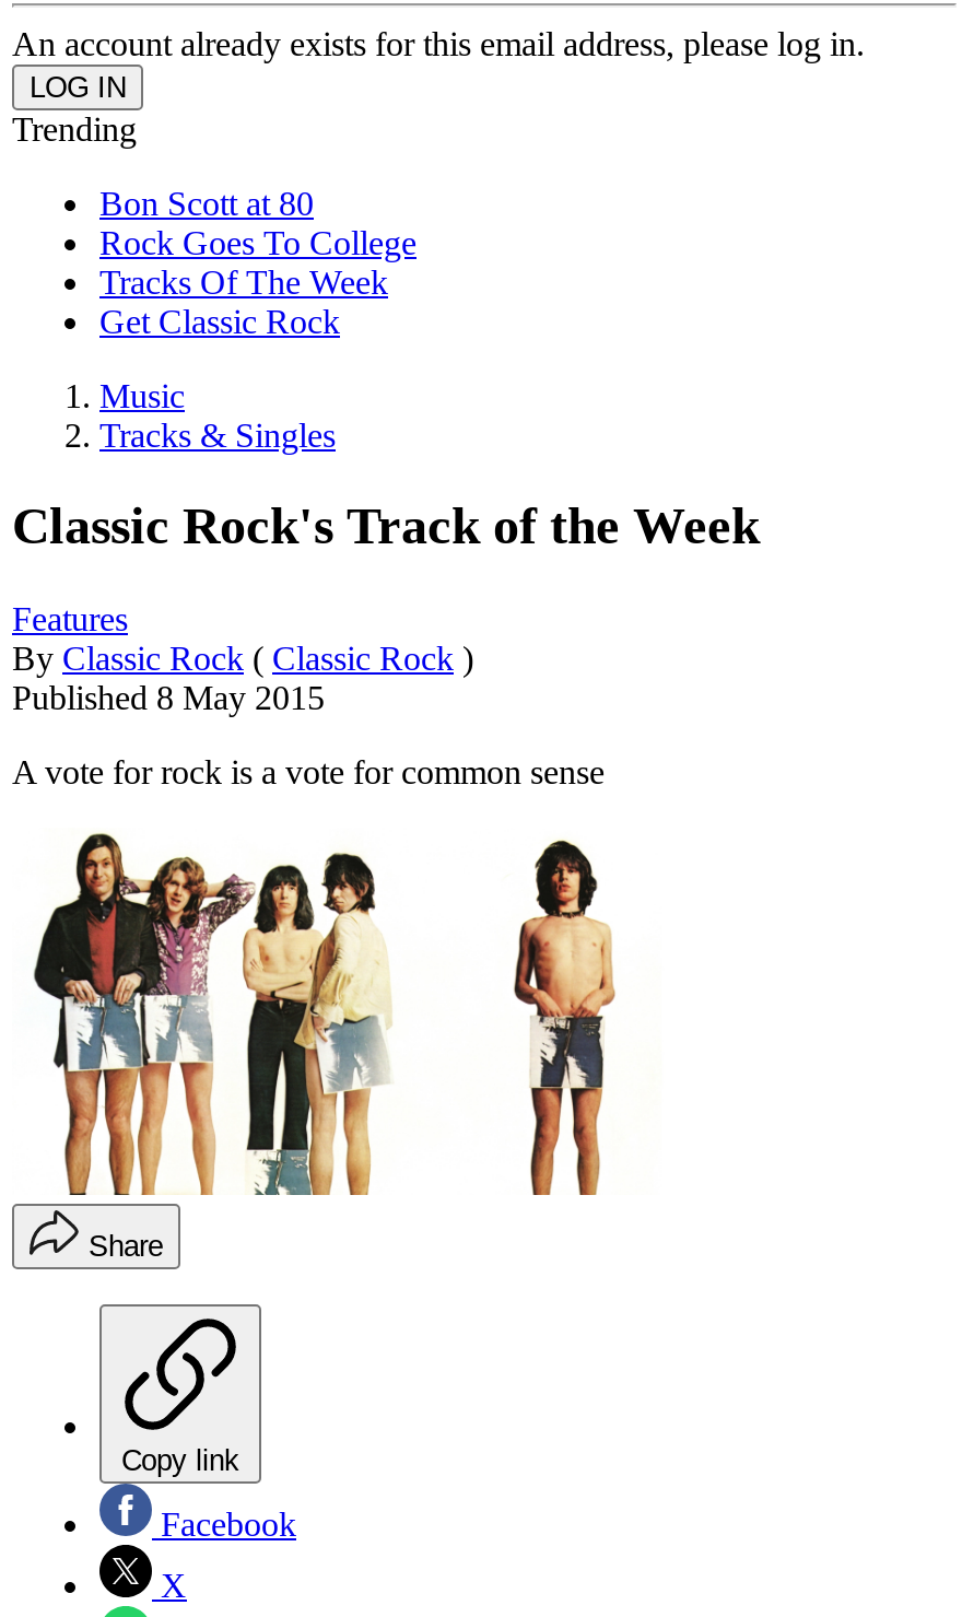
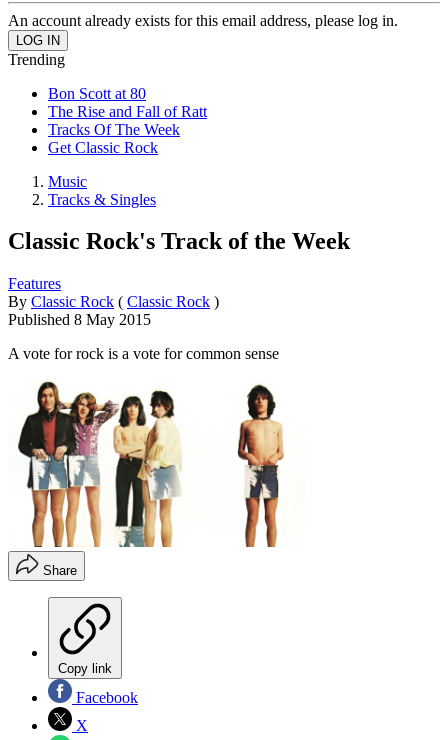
[99,223,417,260] Rock Goes To College -> [48,102,207,119] The Rise and Fall of Ratt

